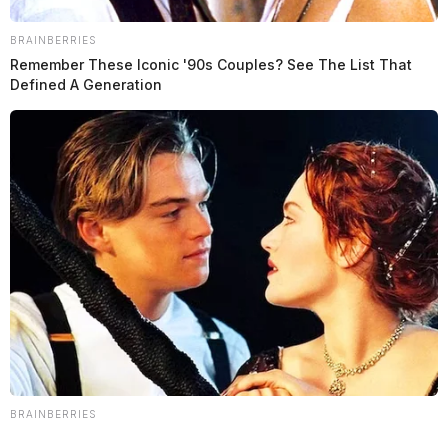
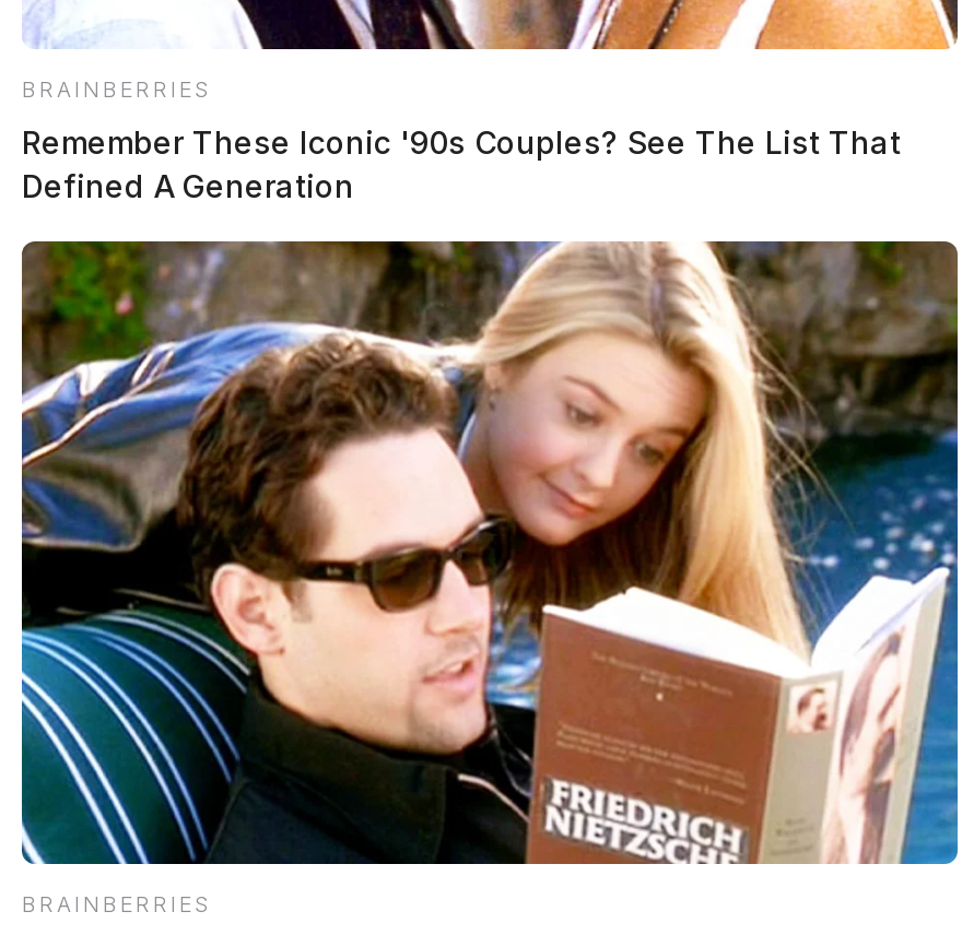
[9,109,439,397] [image] -> [20,238,960,867] [image]

